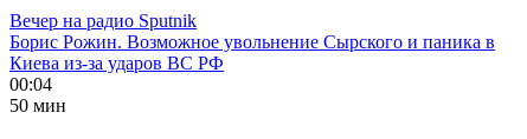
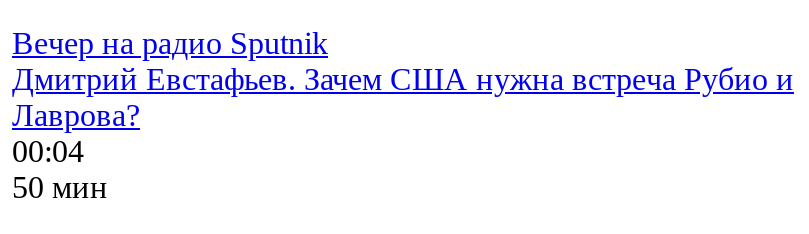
[9,32,495,73] Борис Рожин. Возможное увольнение Сырского и паника в | Киева из-за ударов ВС РФ -> [12,62,794,132] Дмитрий Евстафьев. Зачем США нужна встреча Рубио и | Лаврова?

